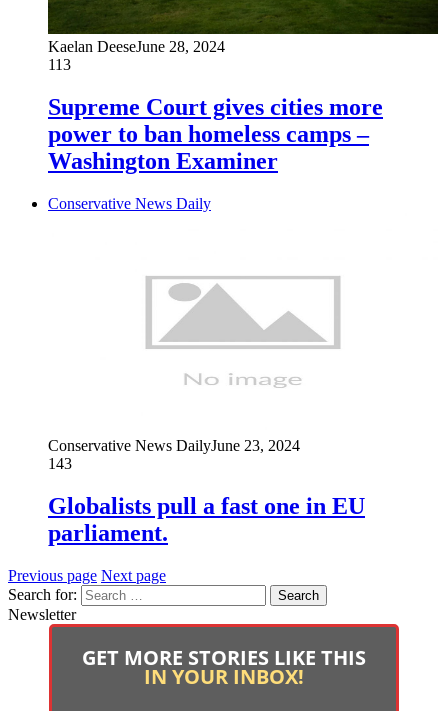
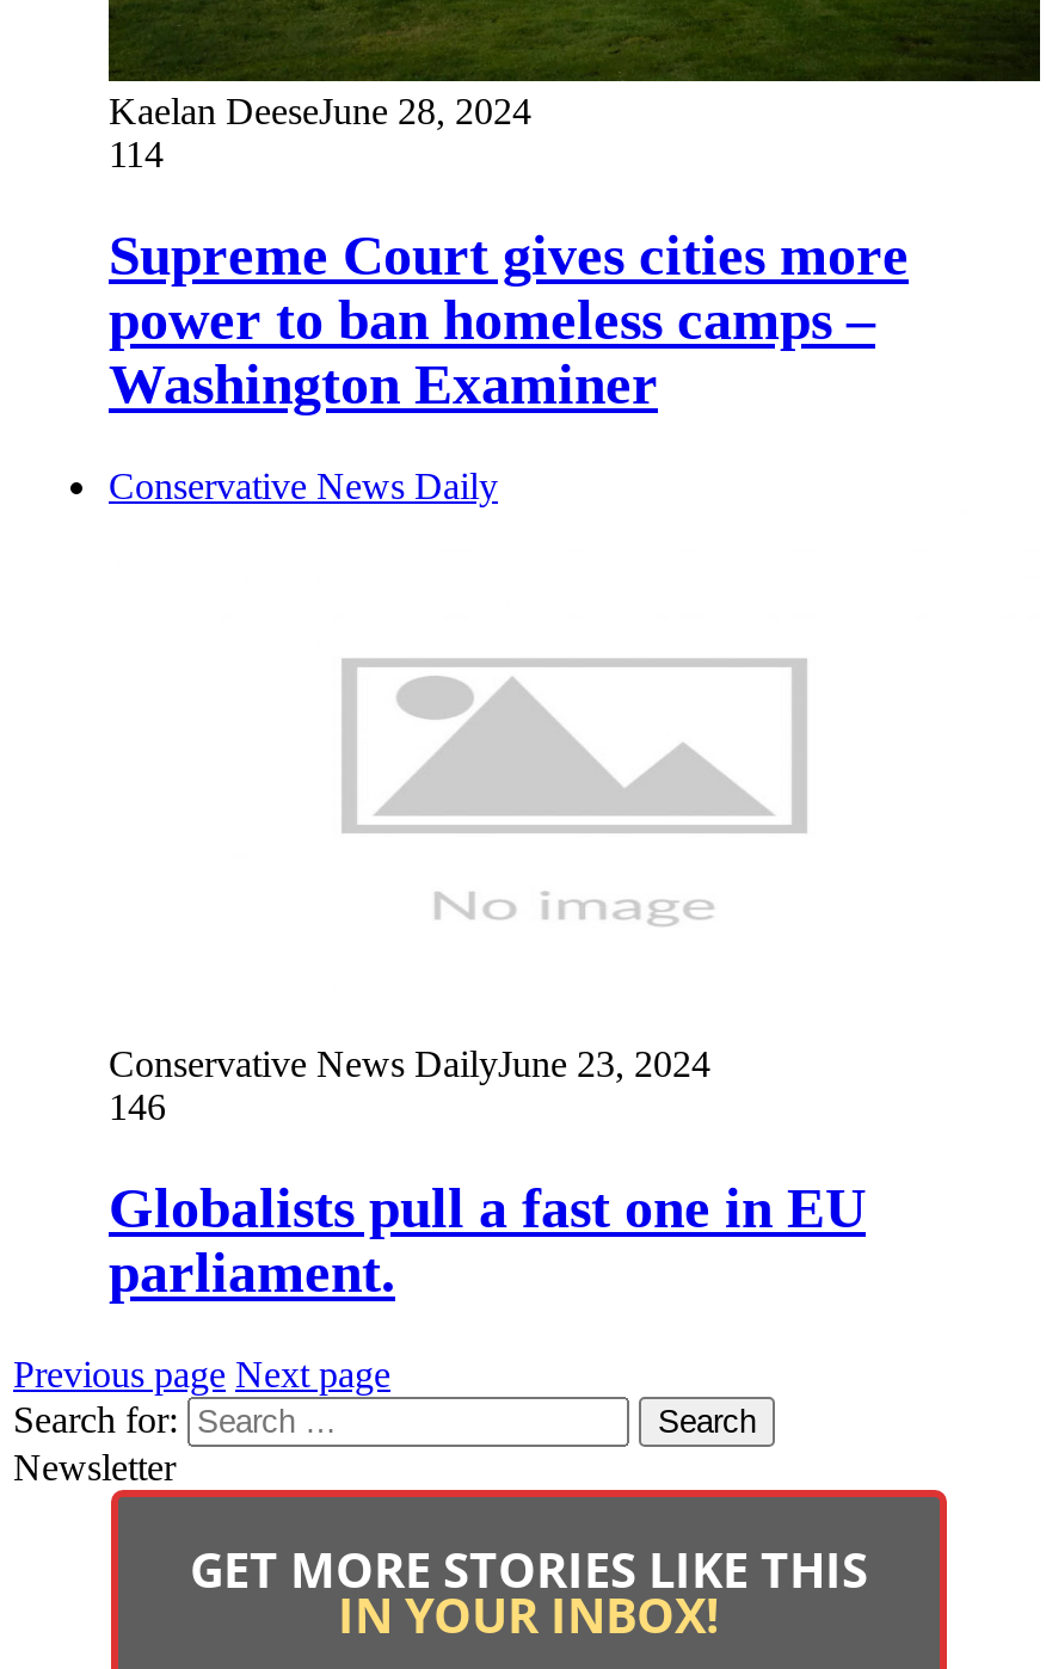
[48,56,71,73] 113 -> [109,135,164,175] 114
[48,455,72,472] 143 -> [109,1087,166,1127] 146

